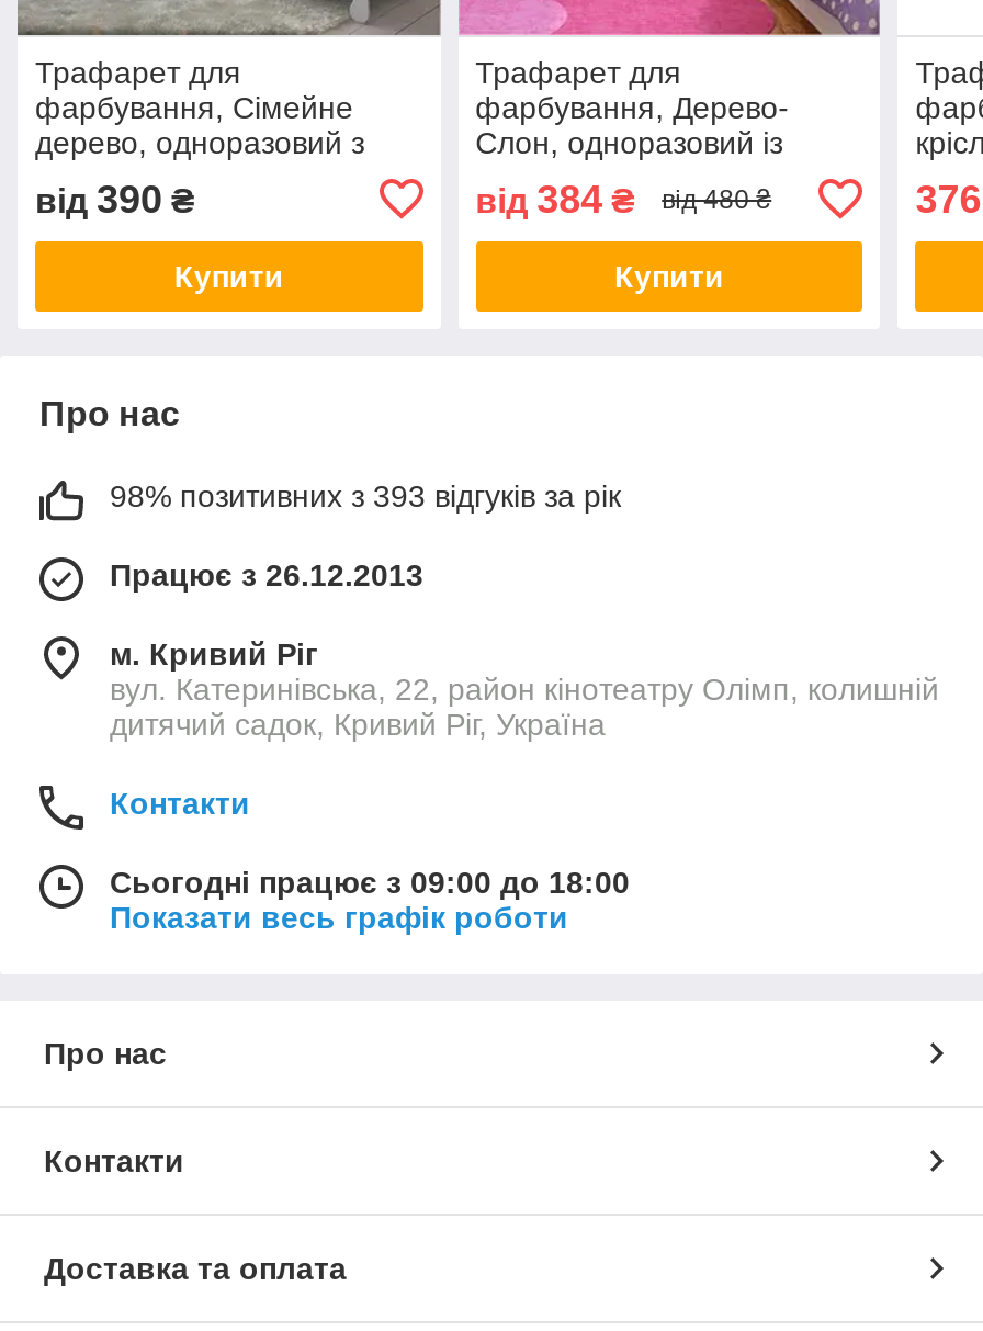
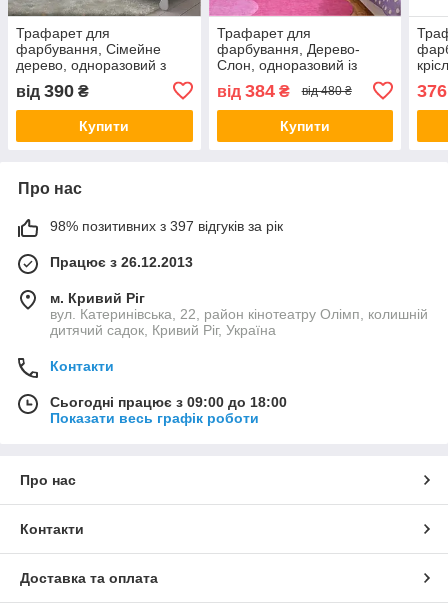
[110,478,621,513] 98% позитивних з 393 відгуків за рік -> [50,218,283,234] 98% позитивних з 397 відгуків за рік

